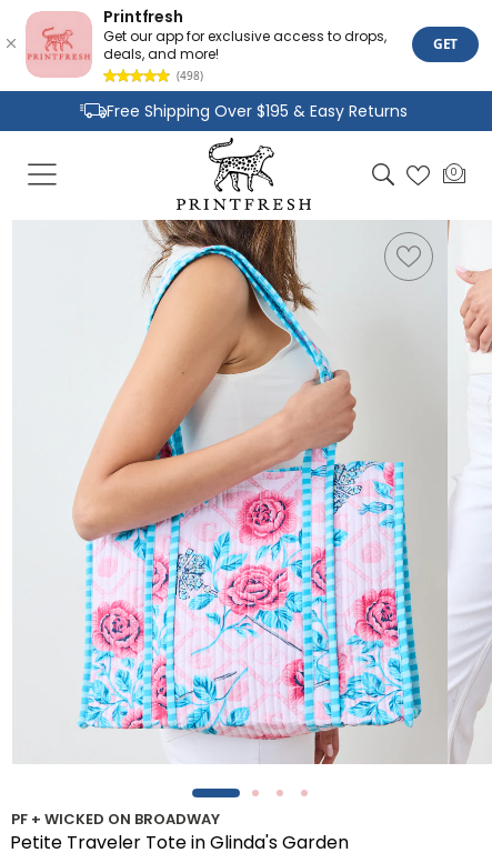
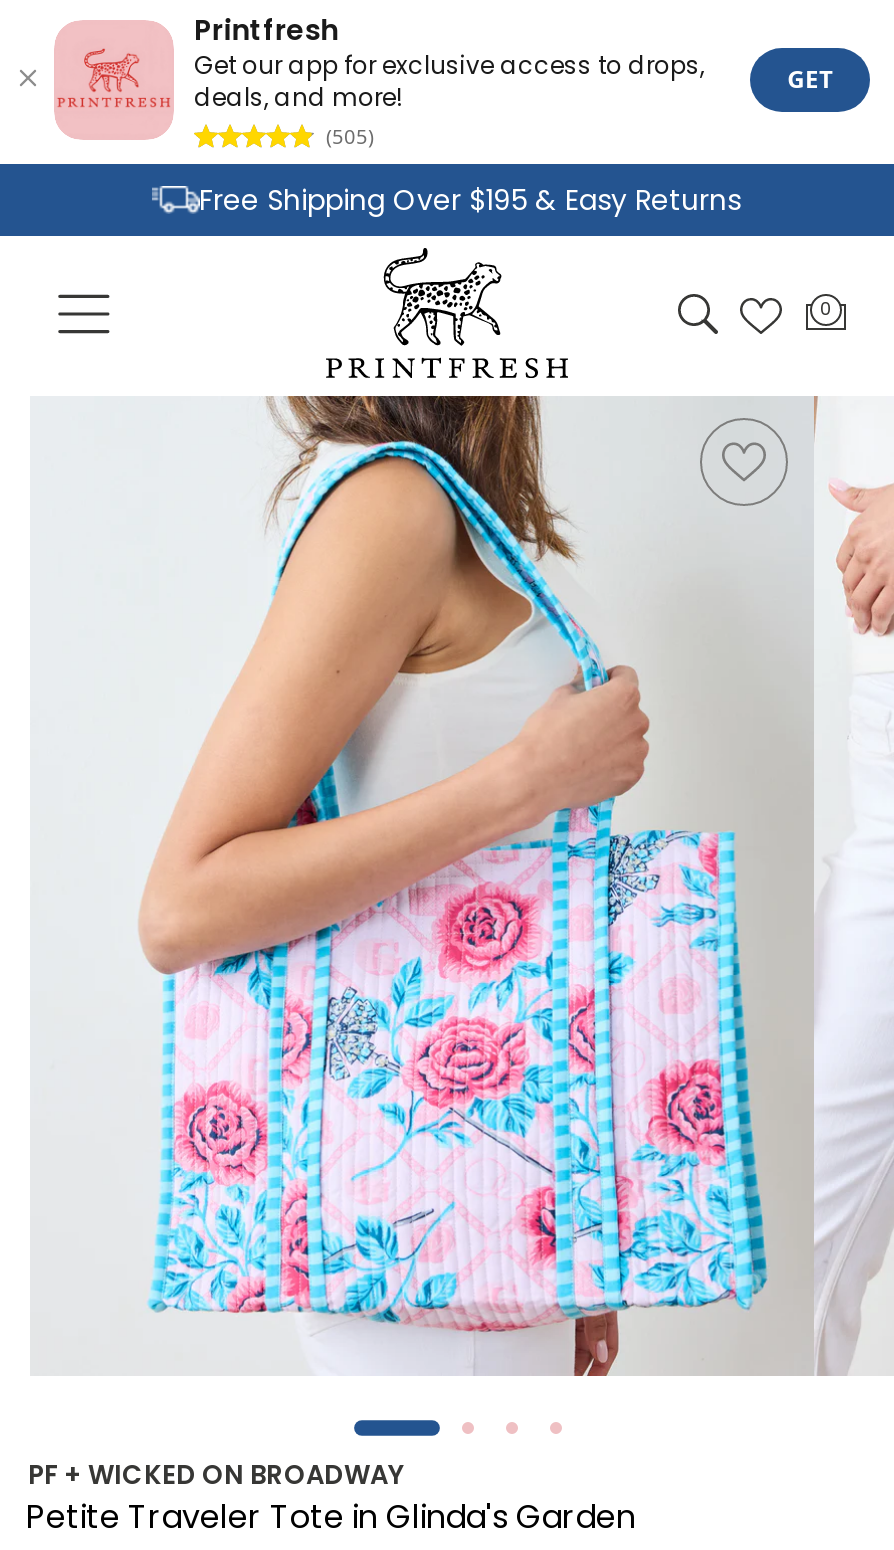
[177,68,203,83] (498) -> [326,122,374,150] (505)

